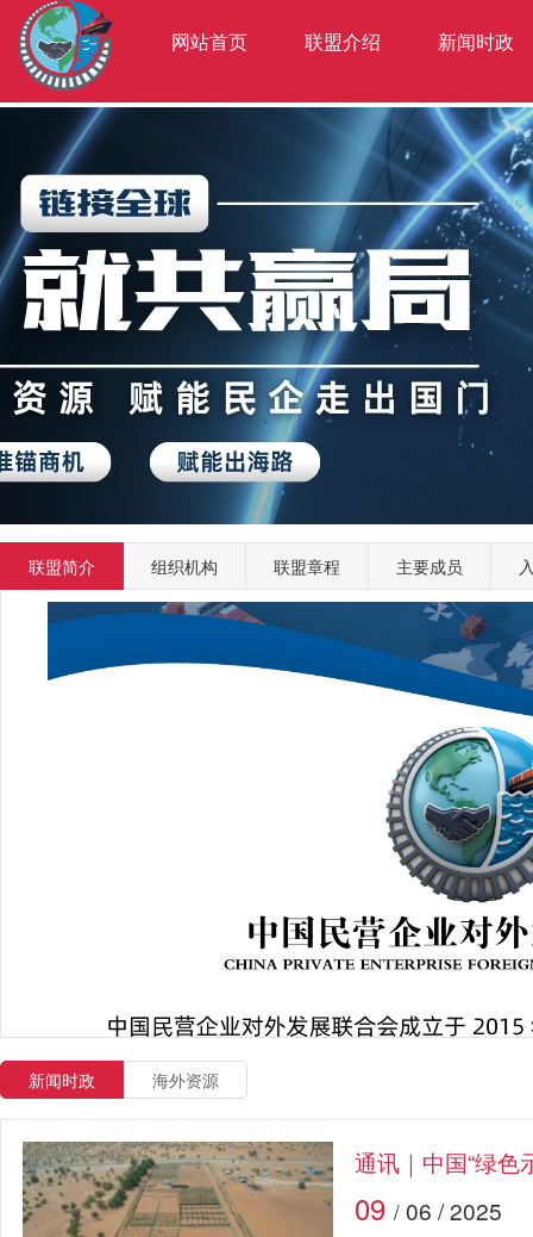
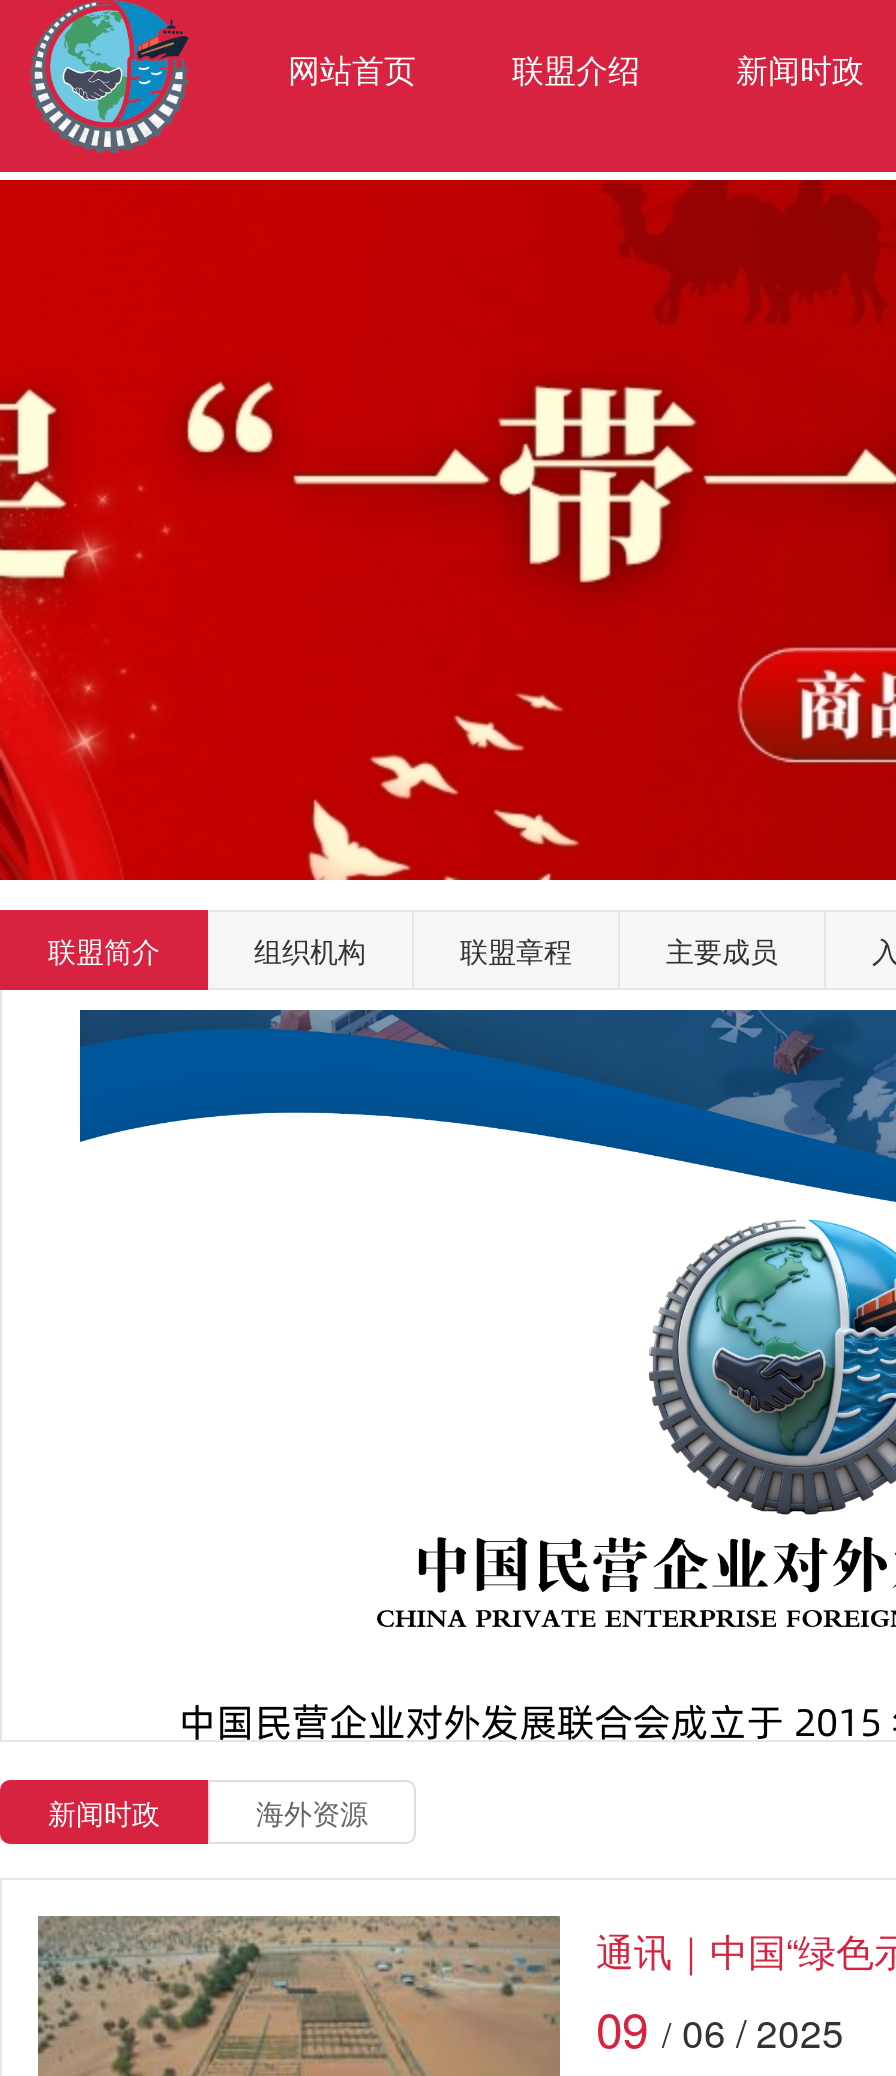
[4,106,529,526] [image] -> [6,178,890,882] [image]

